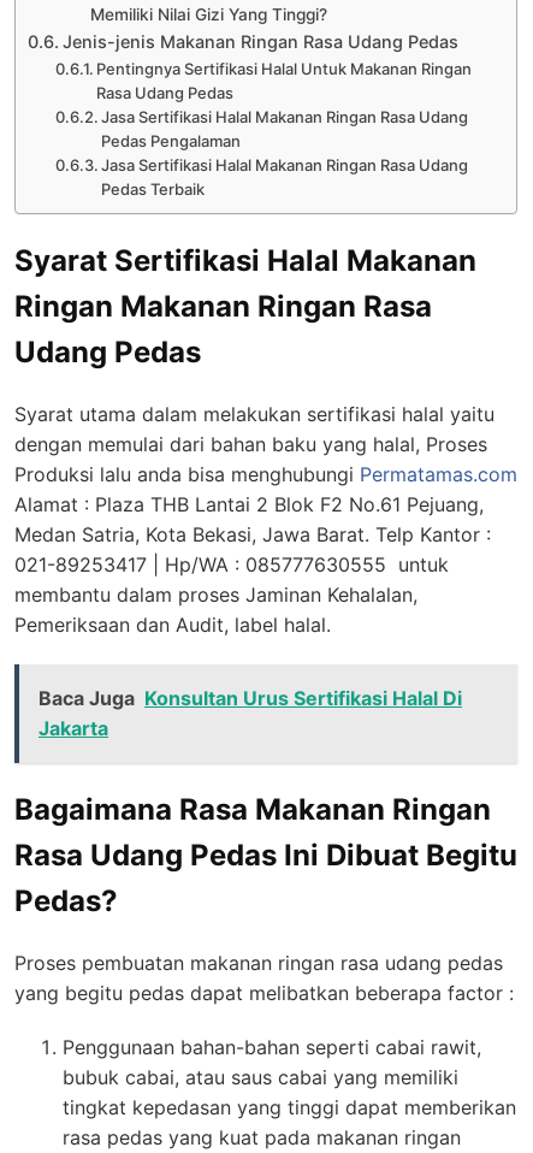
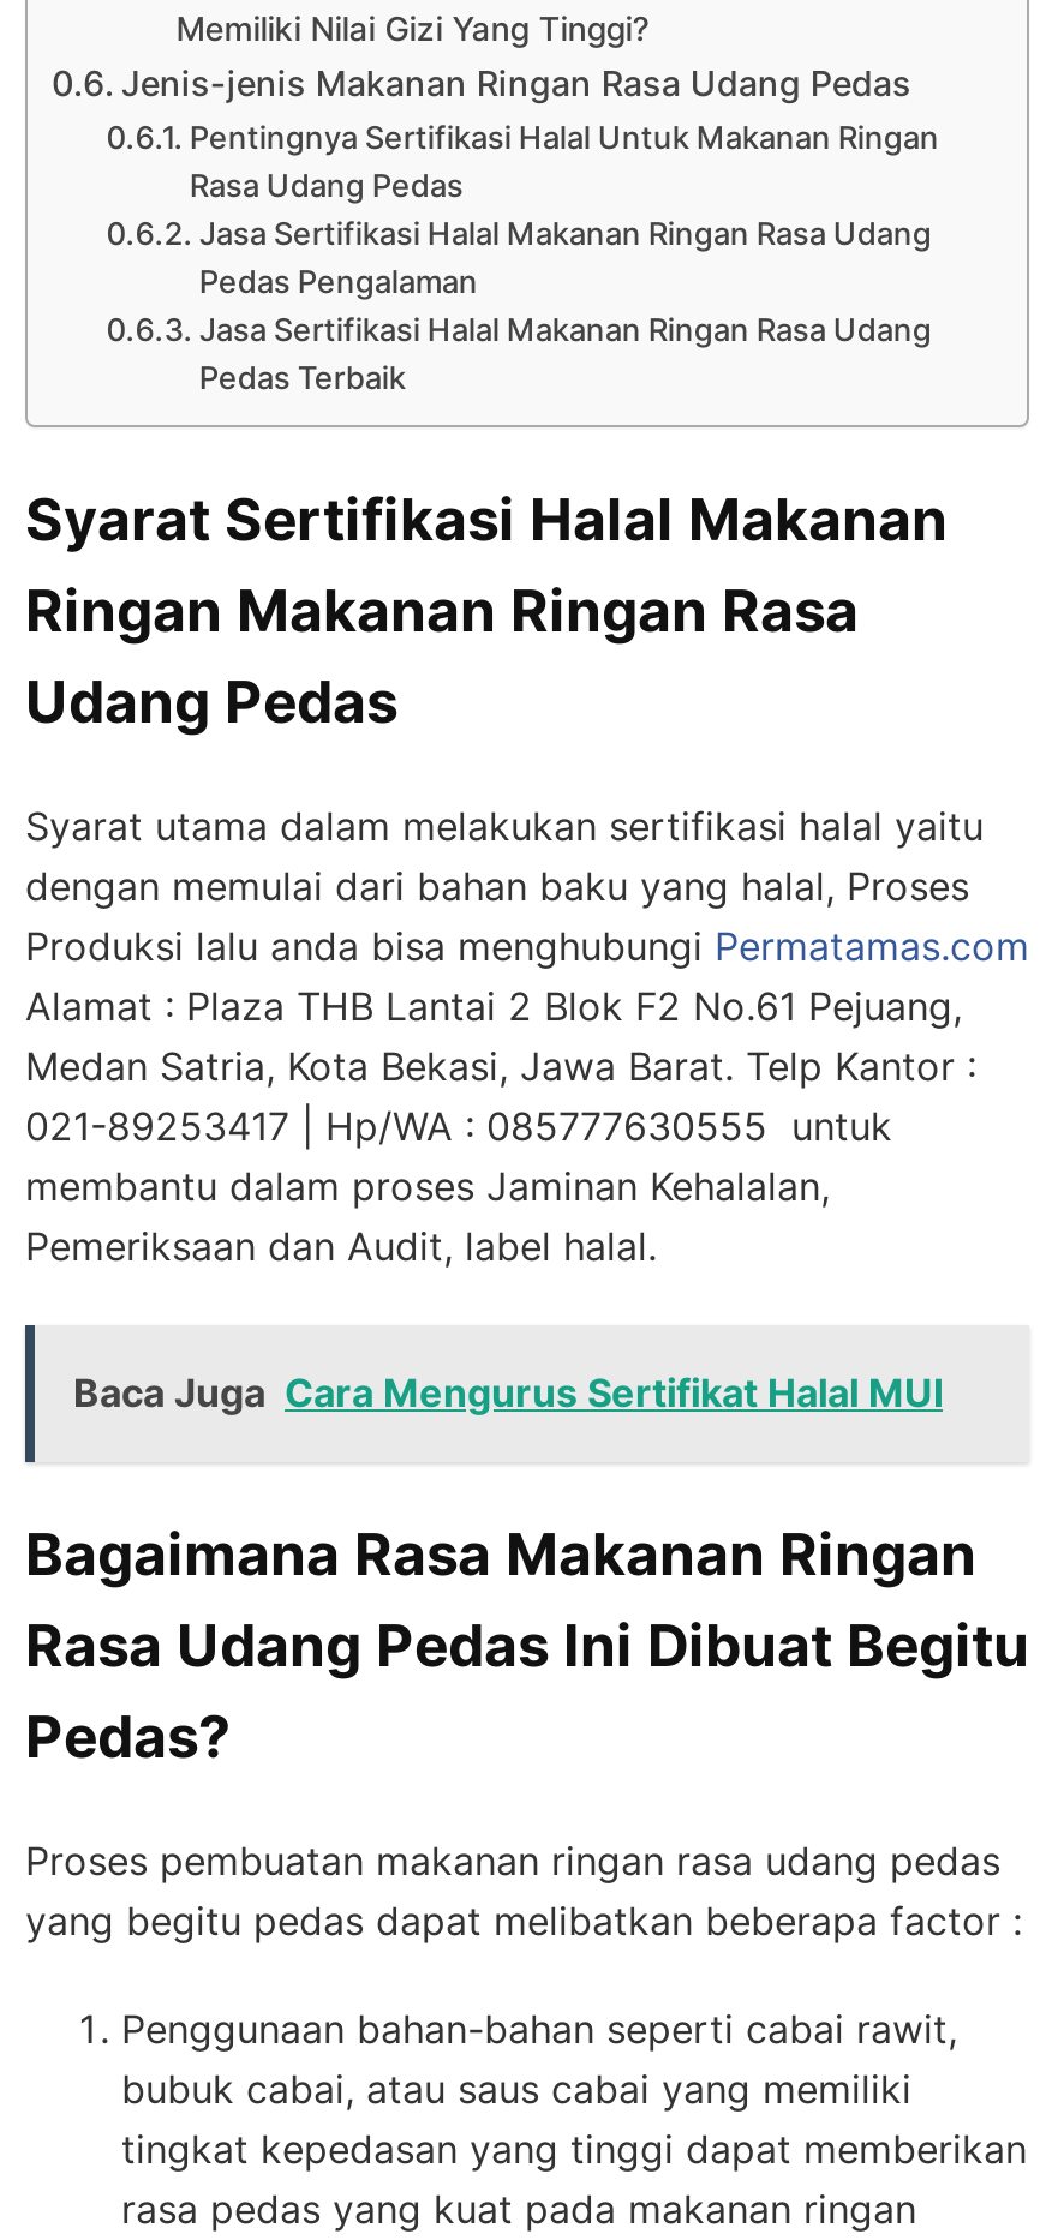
[39,686,462,740] Baca Juga Konsultan Urus Sertifikasi Halal Di | Jakarta -> [73,1368,943,1416] Baca Juga Cara Mengurus Sertifikat Halal MUI

